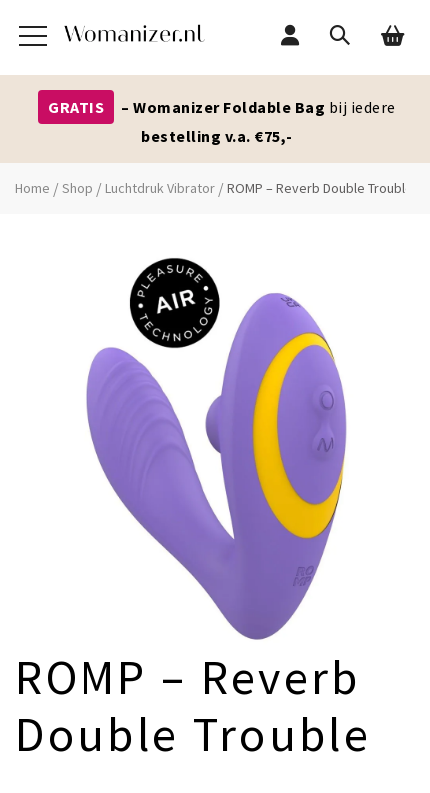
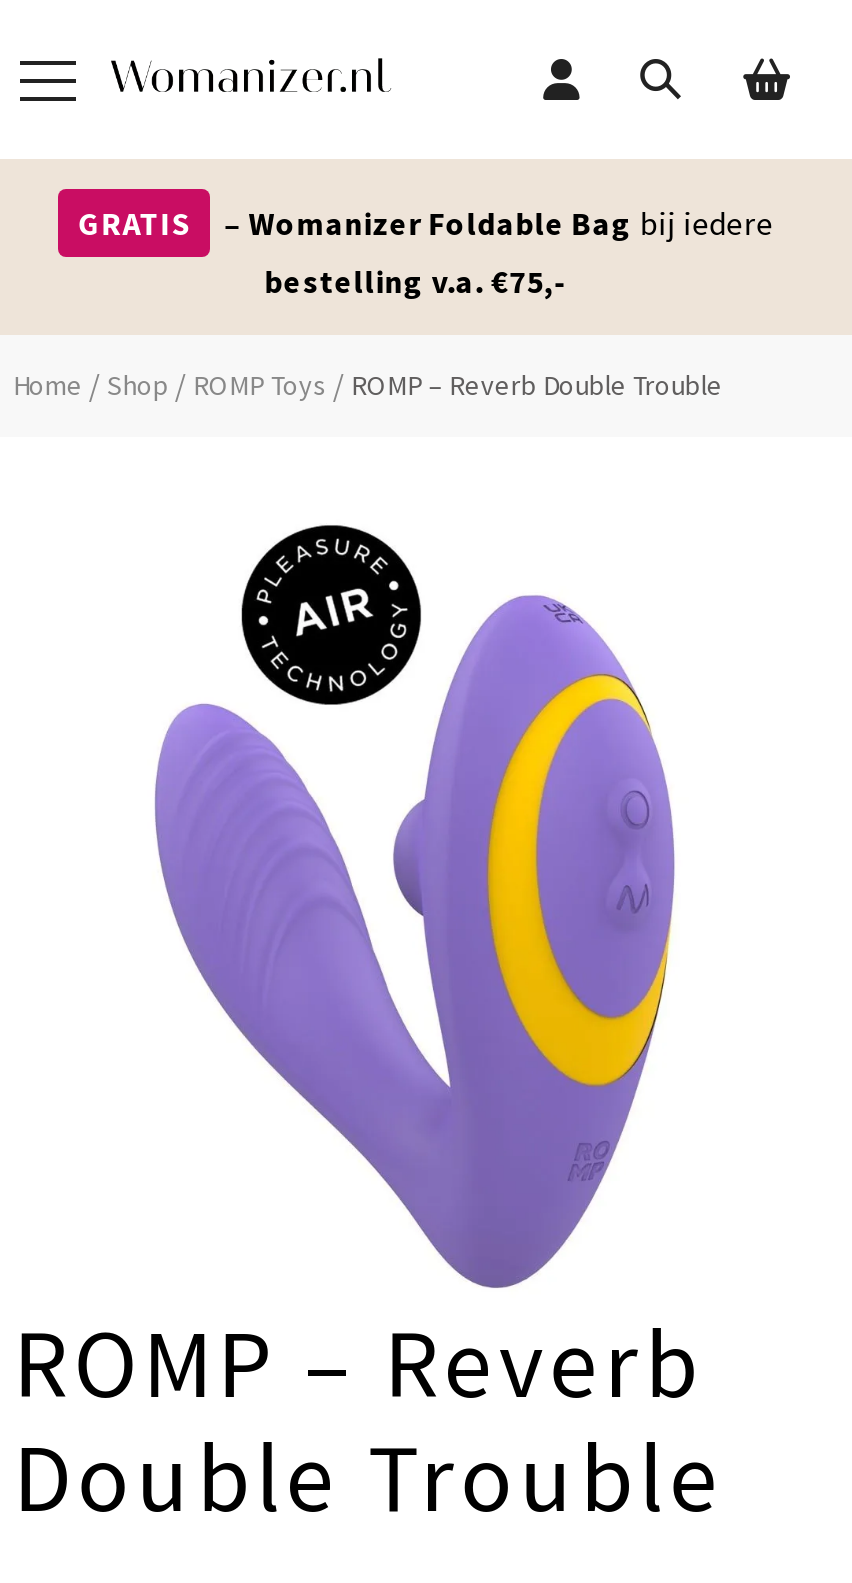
[15,178,413,198] Home / Shop / Luchtdruk Vibrator / ROMP – Reverb Double Trouble -> [13,365,723,405] Home / Shop / ROMP Toys / ROMP – Reverb Double Trouble

